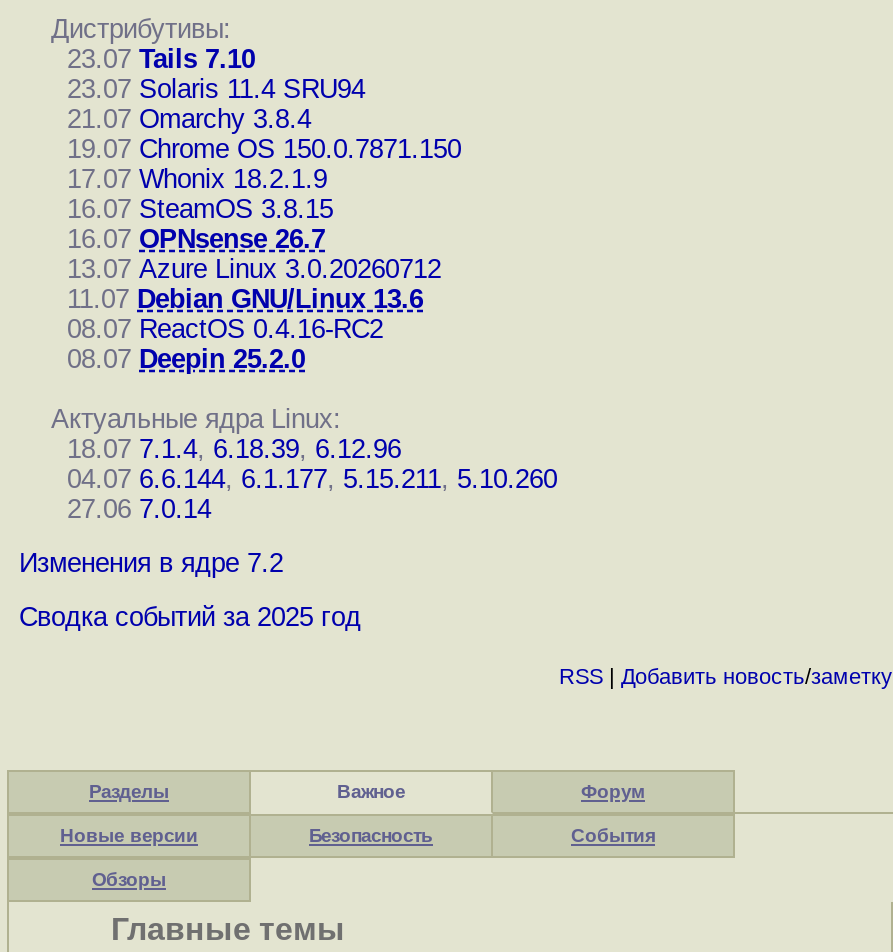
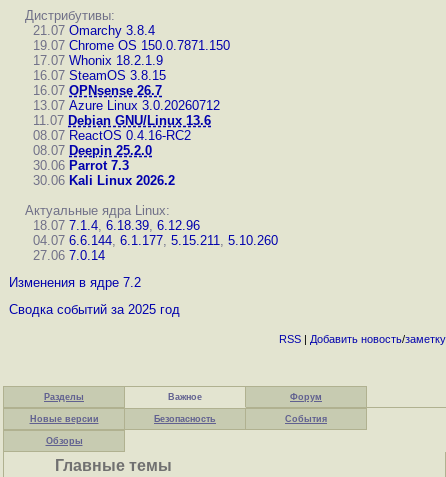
[51,44,365,104] 23.07 Tails 7.10 | 23.07 Solaris 11.4 SRU94 -> none
moved [51,104,461,374] -> [25,23,230,158]: 21.07 Omarchy 3.8.4 | 19.07 Chrome OS 150.0.7871.150 | 17.07 Whonix 18.2.1.9 | ... | 08.07 ReactOS 0.4.16-RC2 | 08.07 Deepin 25.2.0
none -> [25,158,175,188] 30.06 Parrot 7.3 | 30.06 Kali Linux 2026.2

